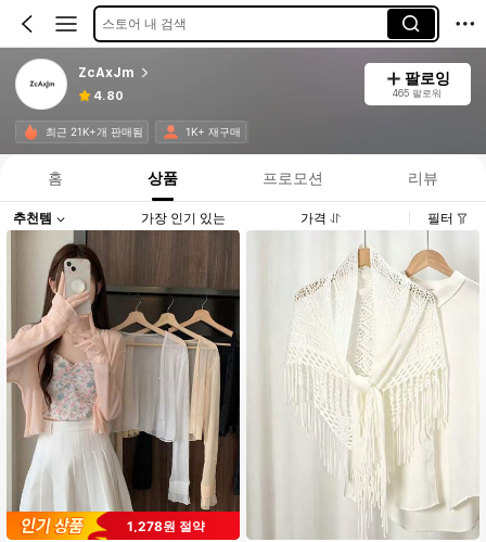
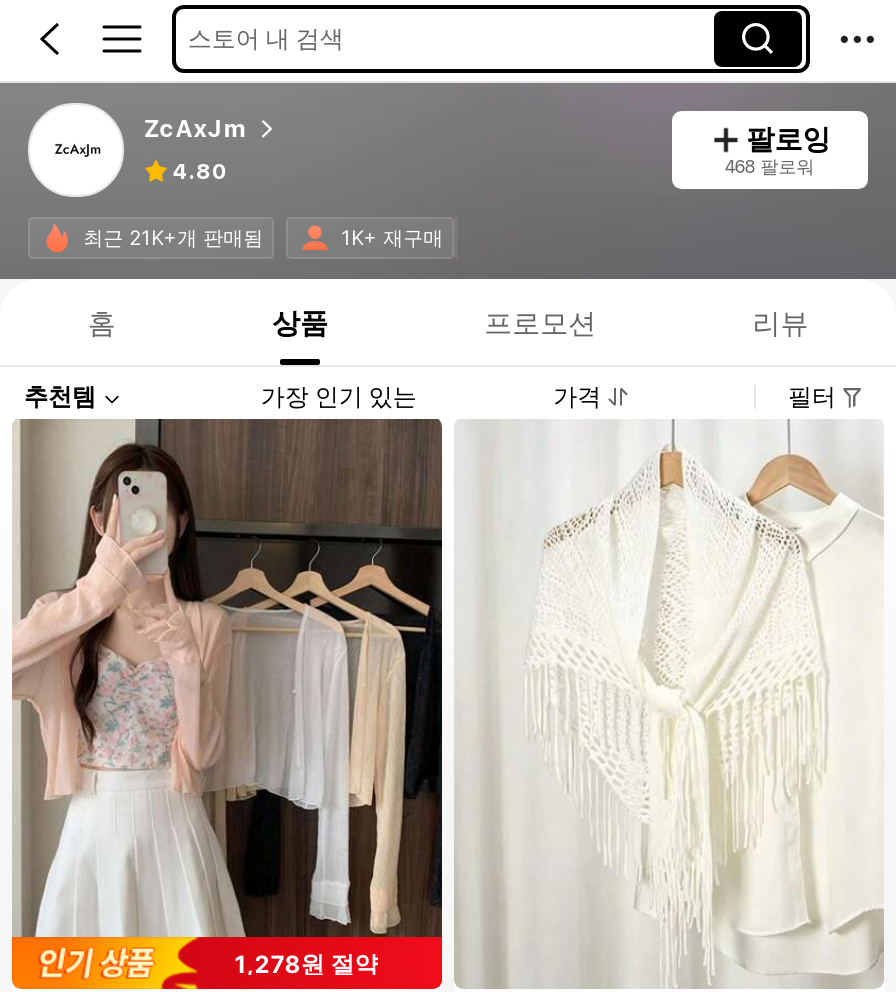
[393,87,442,99] 465 팔로워 -> [724,155,814,177] 468 팔로워

